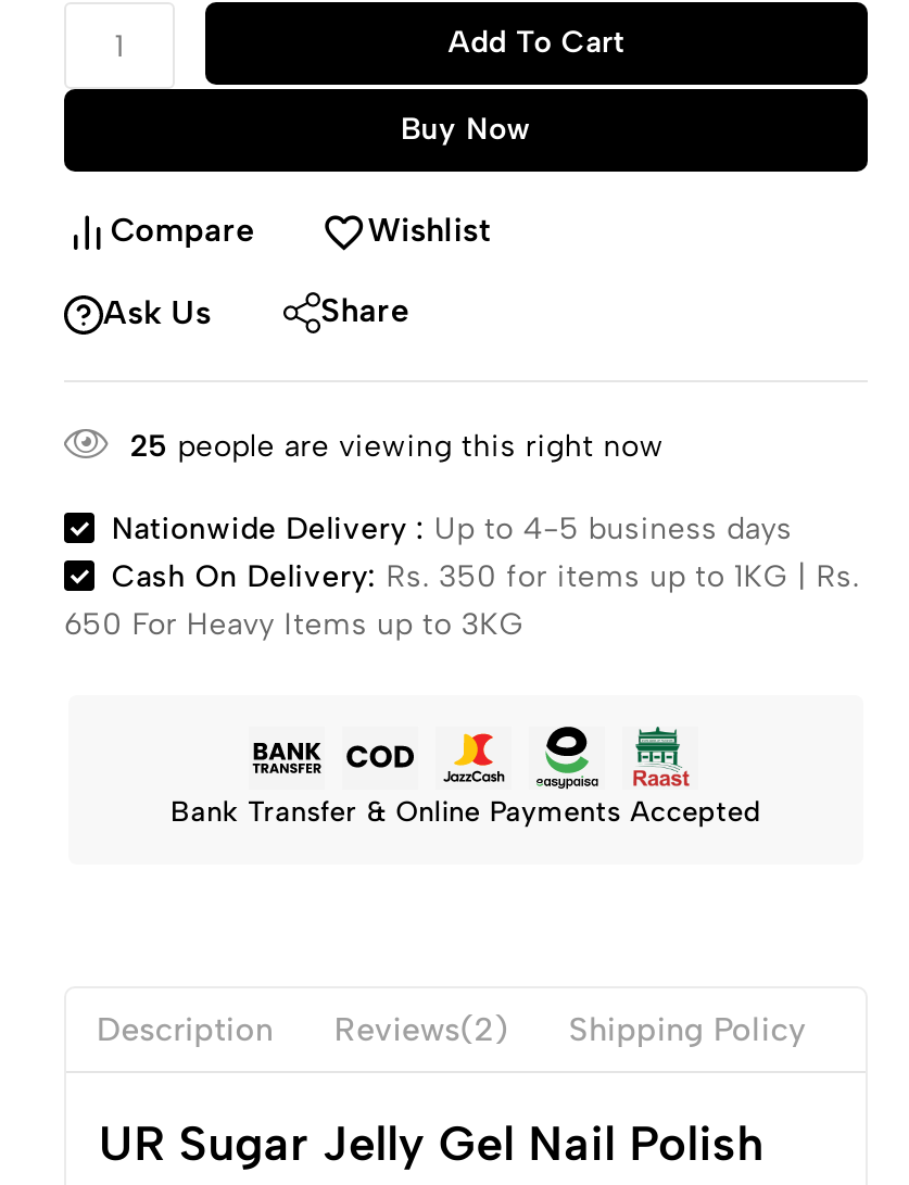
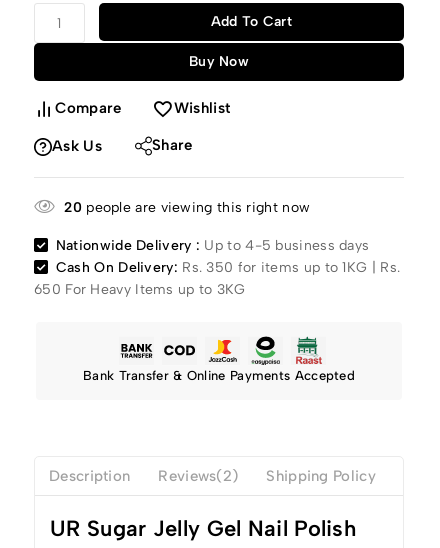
[130,428,664,465] 25 people are viewing this right now -> [64,199,310,216] 20 people are viewing this right now

